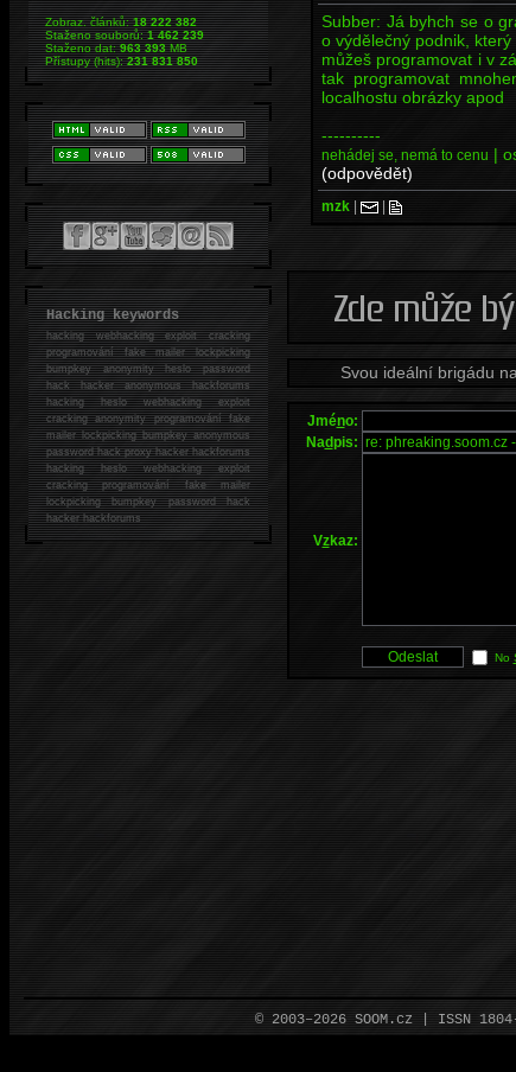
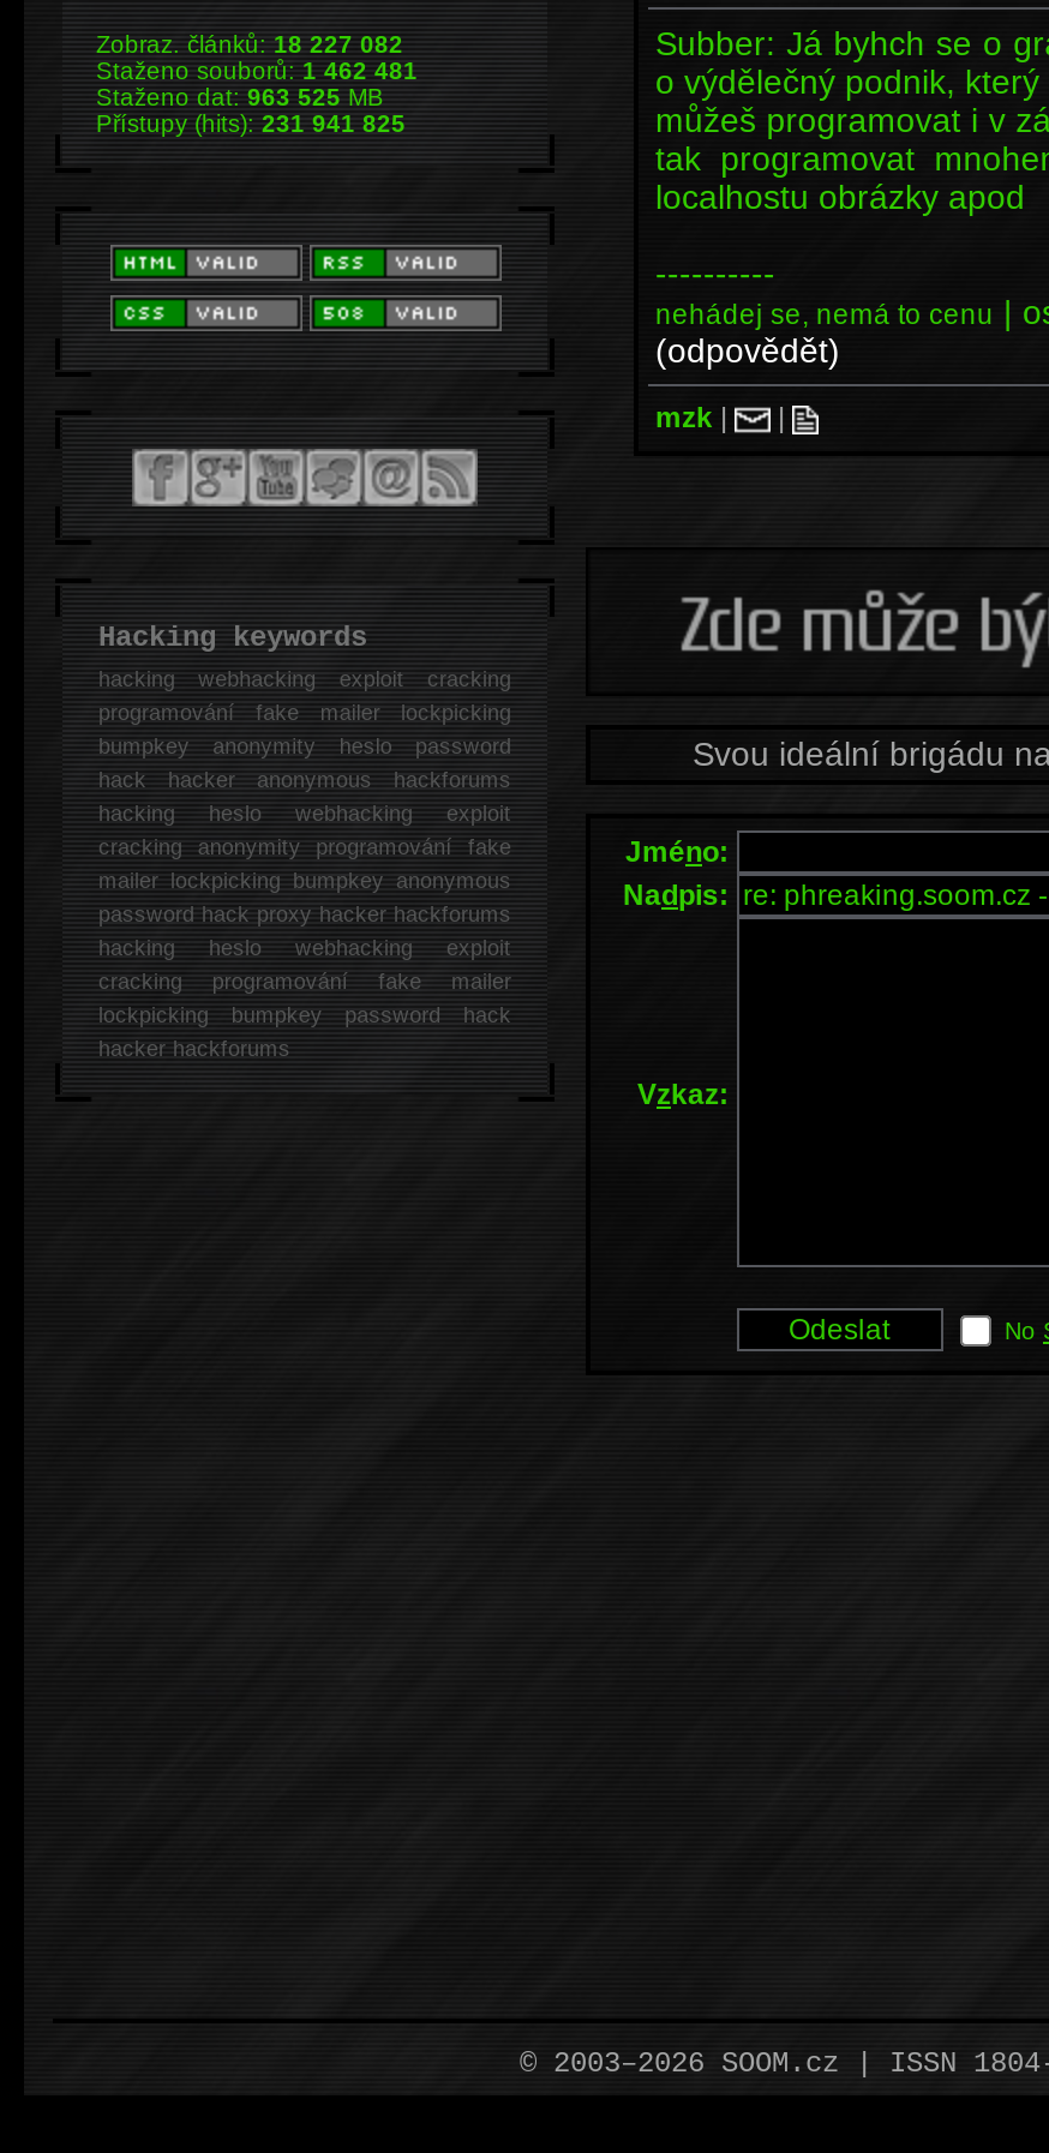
[45,15,197,28] Zobraz. článků: 18 222 382 -> [96,30,403,57] Zobraz. článků: 18 227 082
[45,28,204,41] Staženo souborů: 1 462 239 -> [96,57,418,83] Staženo souborů: 1 462 481
[45,41,187,54] Staženo dat: 963 393 MB -> [96,83,384,110] Staženo dat: 963 525 MB
[45,54,198,67] Přístupy (hits): 231 831 850 -> [96,110,406,136] Přístupy (hits): 231 941 825

